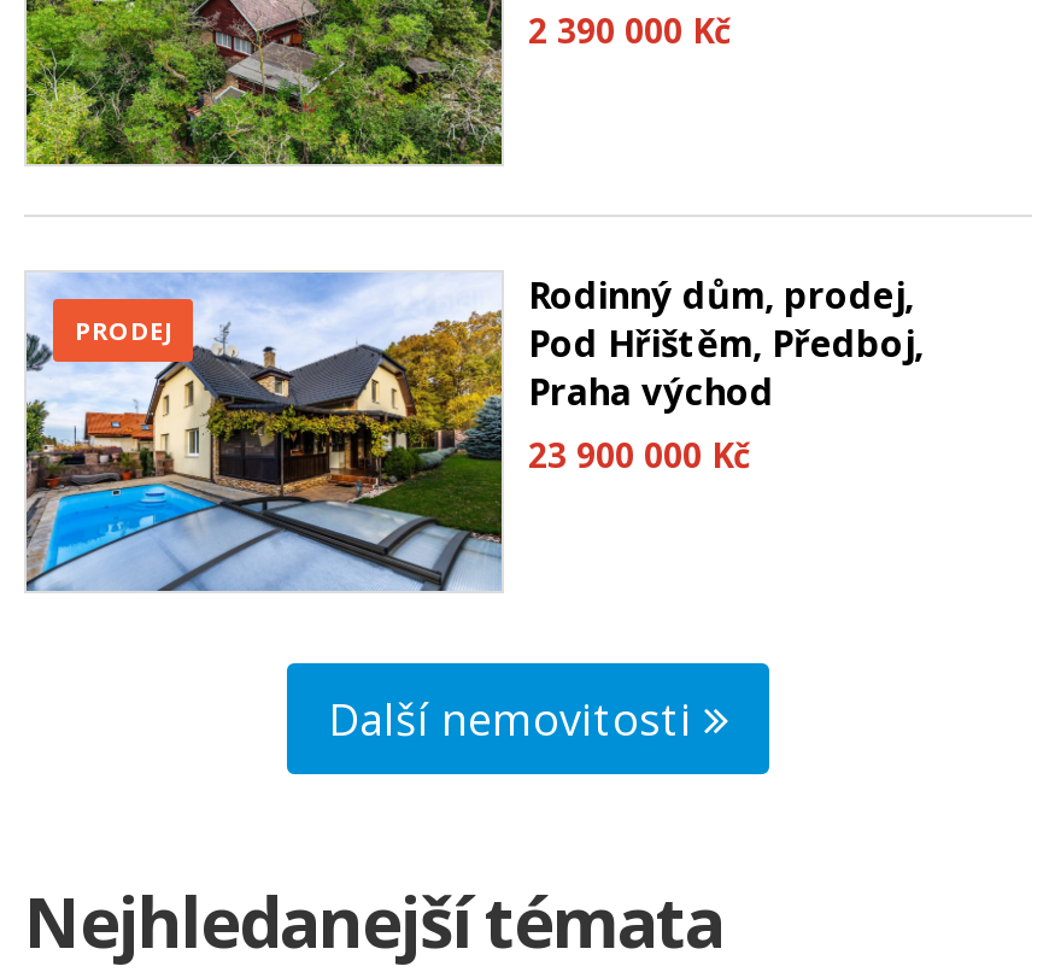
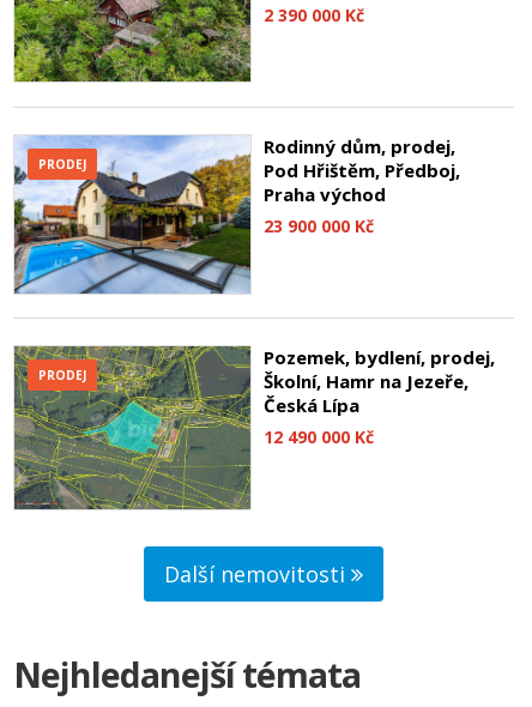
none -> [13,345,250,510] [image] | PRODEJ
none -> [264,346,495,449] Pozemek, bydlení, prodej, | Školní, Hamr na Jezeře, | Česká Lípa | 12 490 000 Kč

